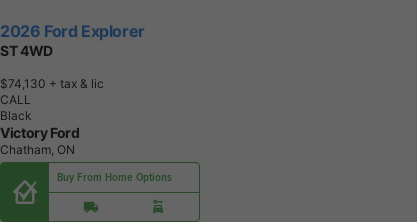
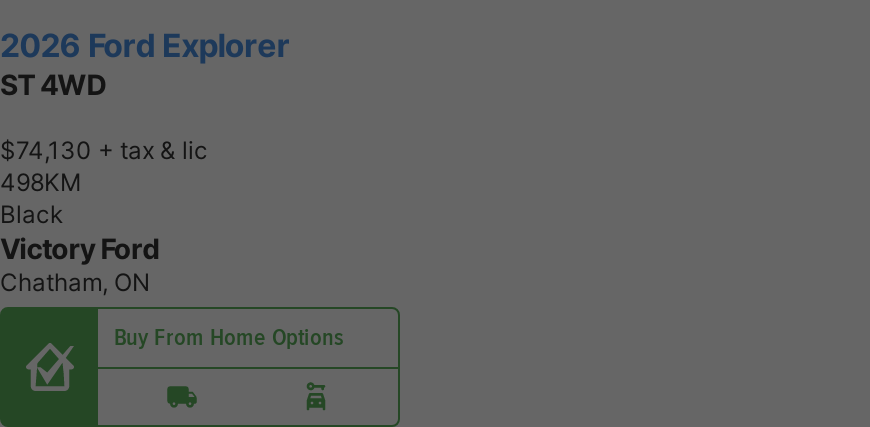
[0,92,31,107] CALL -> [0,168,82,198] 498KM

